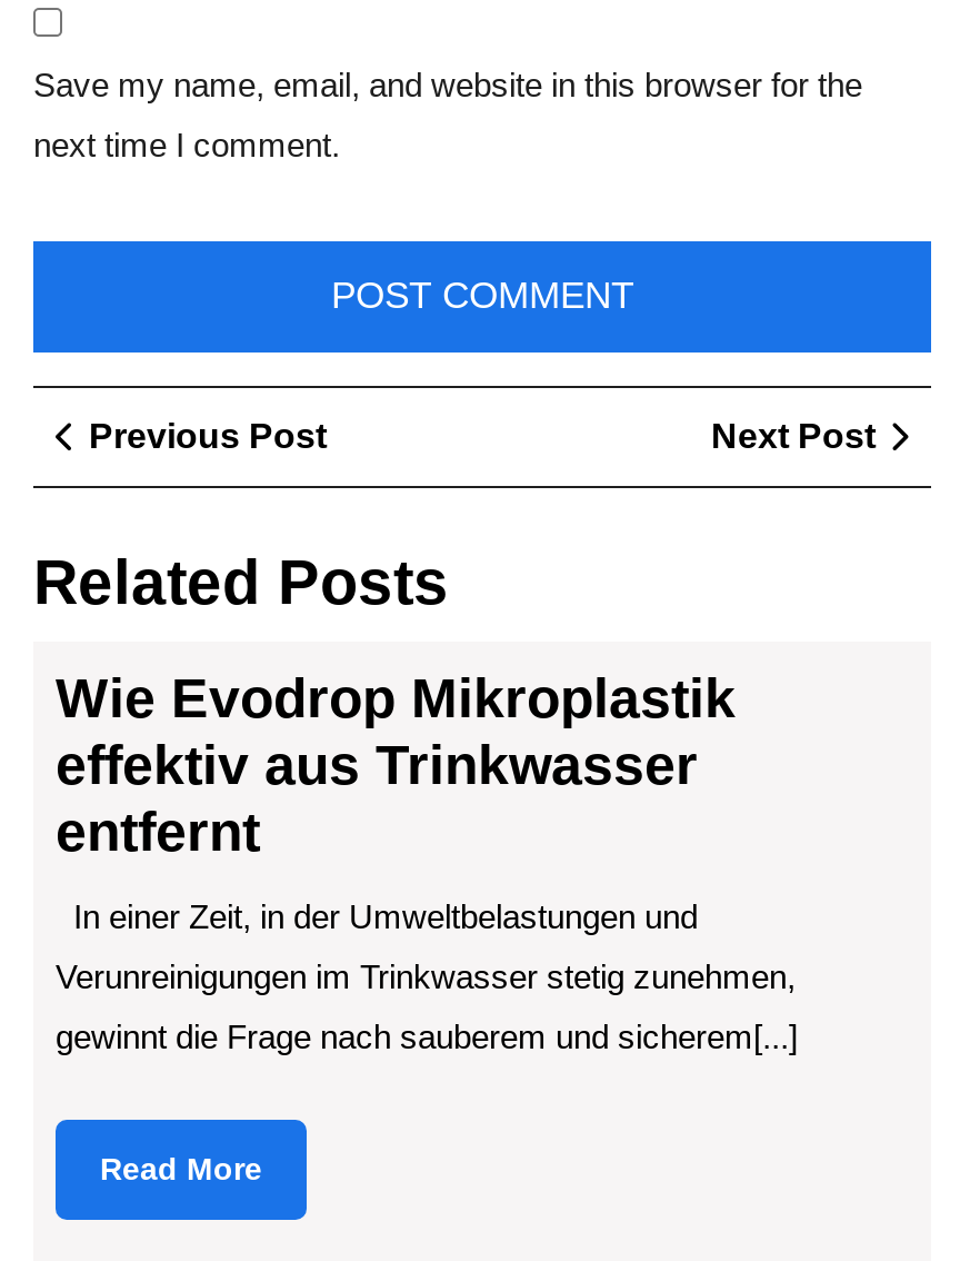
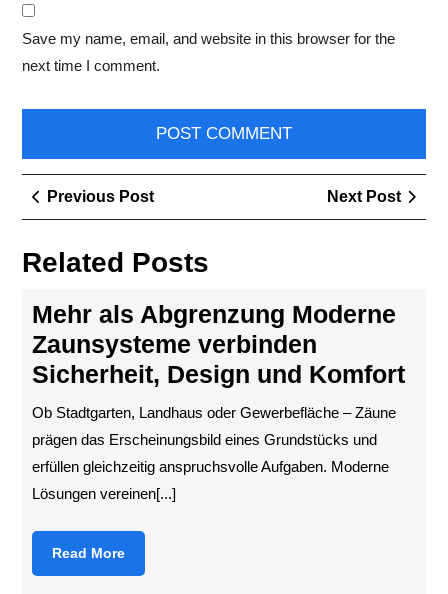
[56,666,798,1055] Wie Evodrop Mikroplastik | effektiv aus Trinkwasser | entfernt | In einer Zeit, in der Umweltbelastungen und | Verunreinigungen im Trinkwasser stetig zunehmen, | gewinnt die Frage nach sauberem und sicherem[...] -> [32,300,405,502] Mehr als Abgrenzung Moderne | Zaunsysteme verbinden | Sicherheit, Design und Komfort | Ob Stadtgarten, Landhaus oder Gewerbefläche – Zäune | prägen das Erscheinungsbild eines Grundstücks und | erfüllen gleichzeitig anspruchsvolle Aufgaben. Moderne | Lösungen vereinen[...]

